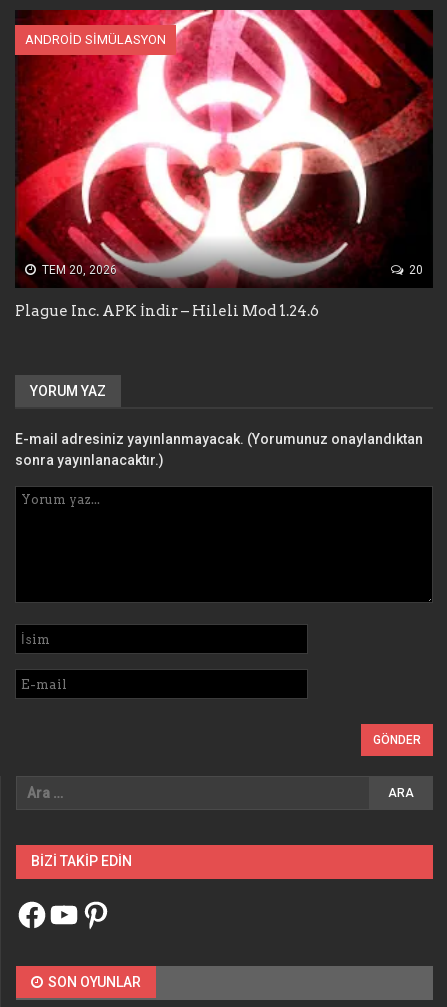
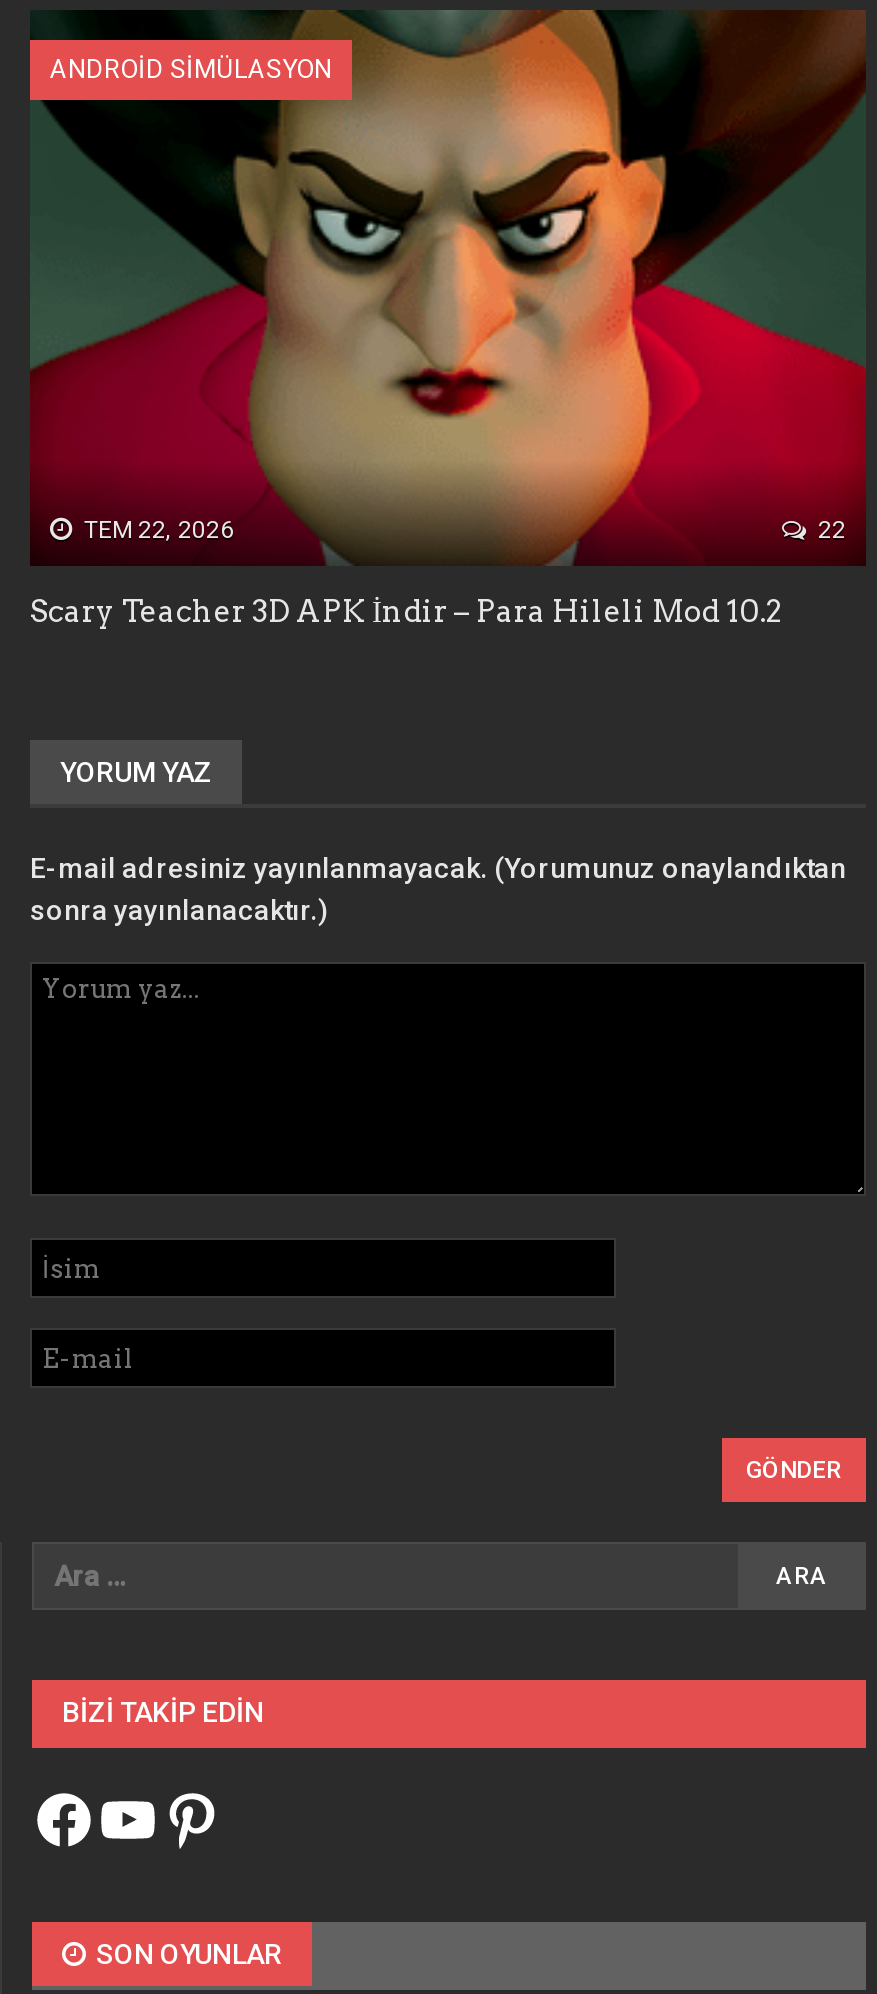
[15,9,433,288] [image] | TEM 20, 2026 | 20 -> [30,10,868,566] [image] | TEM 22, 2026 | 22
[15,302,319,320] Plague Inc. APK İndir – Hileli Mod 1.24.6 -> [30,594,782,630] Scary Teacher 3D APK İndir – Para Hileli Mod 10.2

